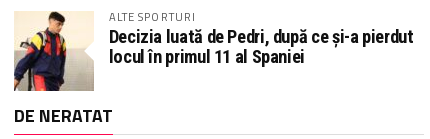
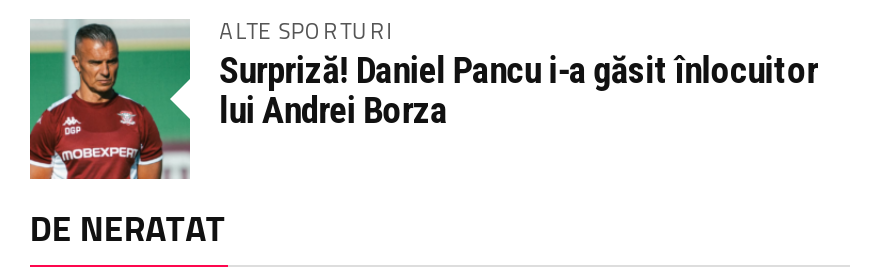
[13,11,413,92] [image] | Decizia luată de Pedri, după ce și-a pierdut | locul în primul 11 al Spaniei -> [28,19,818,181] [image] | Surpriză! Daniel Pancu i-a găsit înlocuitor | lui Andrei Borza

